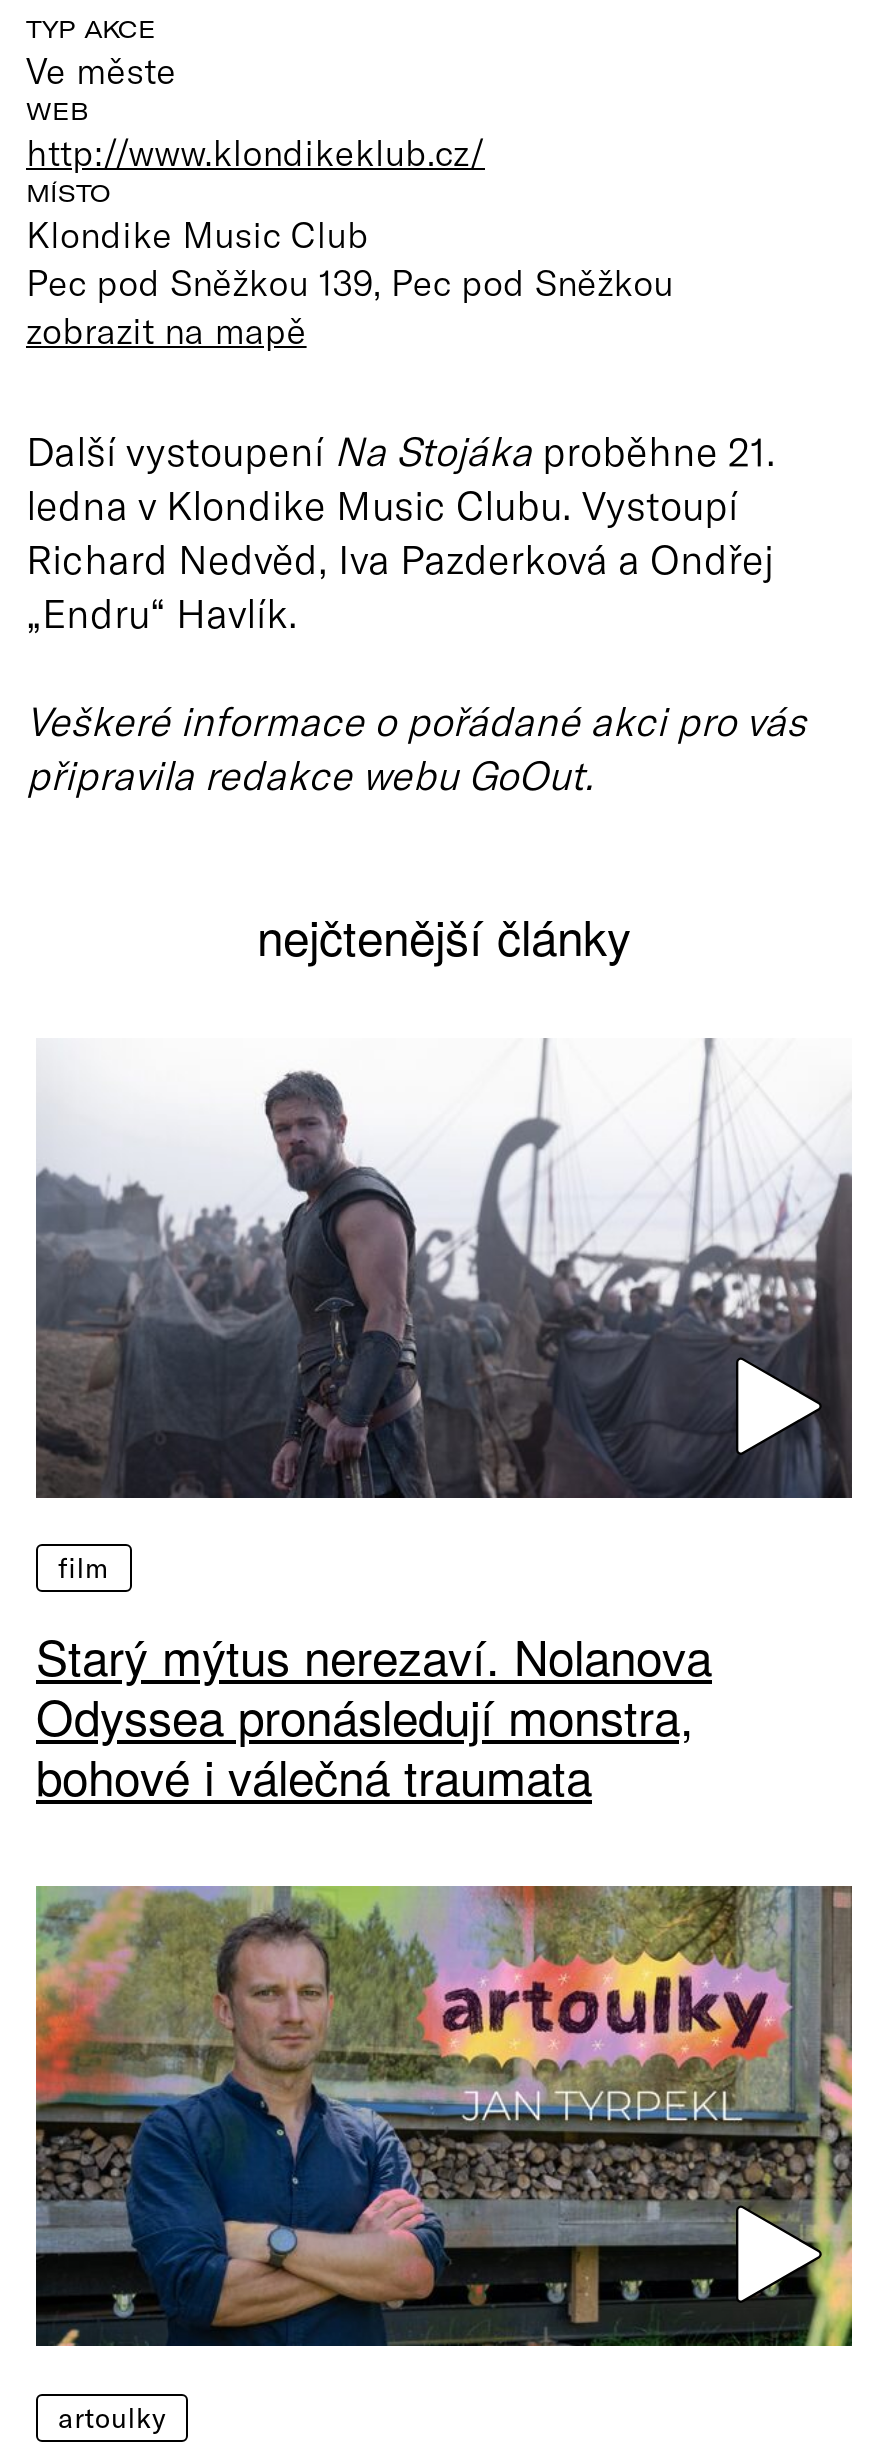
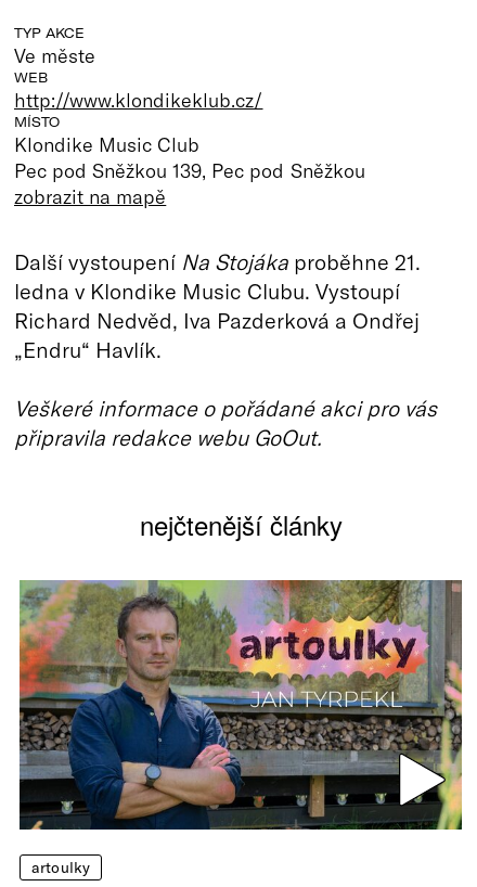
[34,1038,854,1811] [image] | film | Starý mýtus nerezaví. Nolanova | Odyssea pronásledují monstra, | bohové i válečná traumata -> none

